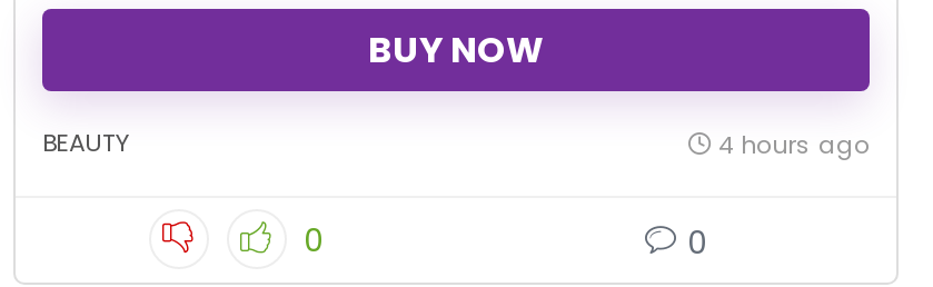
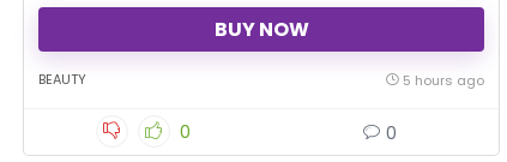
[718,126,870,162] 4 hours ago -> [403,71,484,90] 5 hours ago

